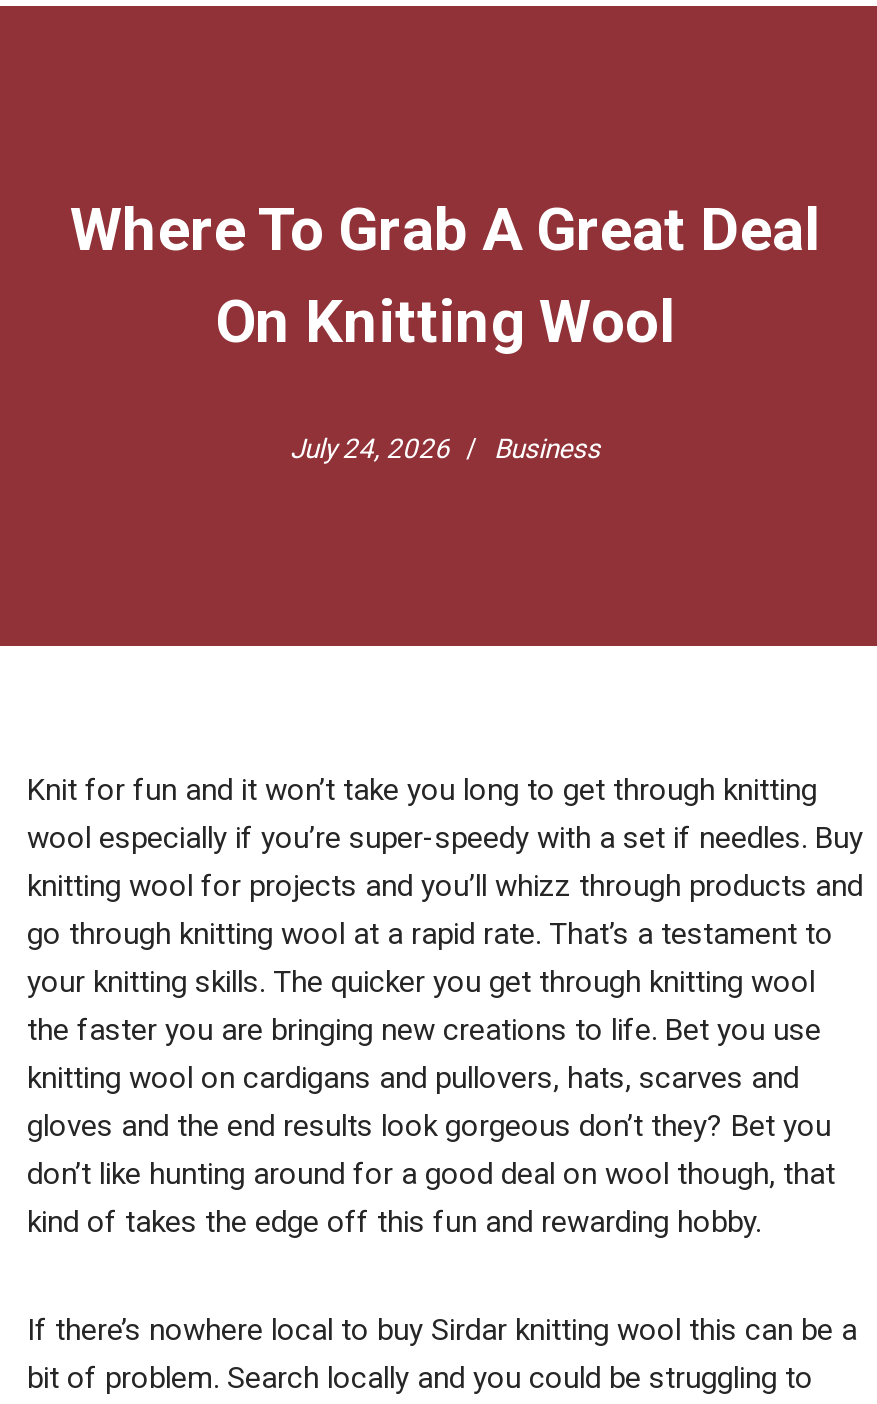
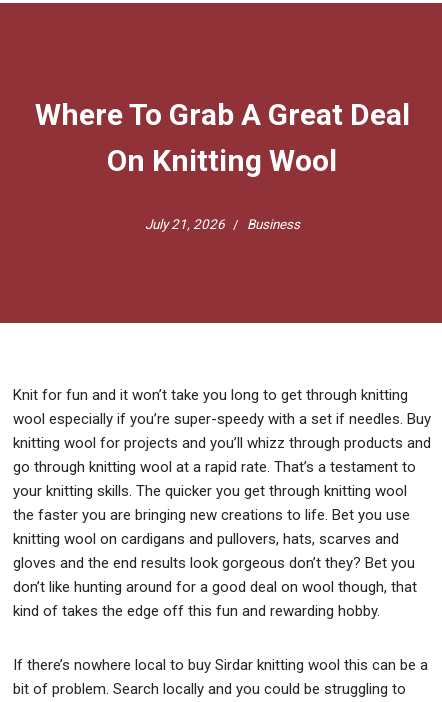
[290,431,600,463] July 24, 2026 Business -> [144,215,299,231] July 21, 2026 Business

